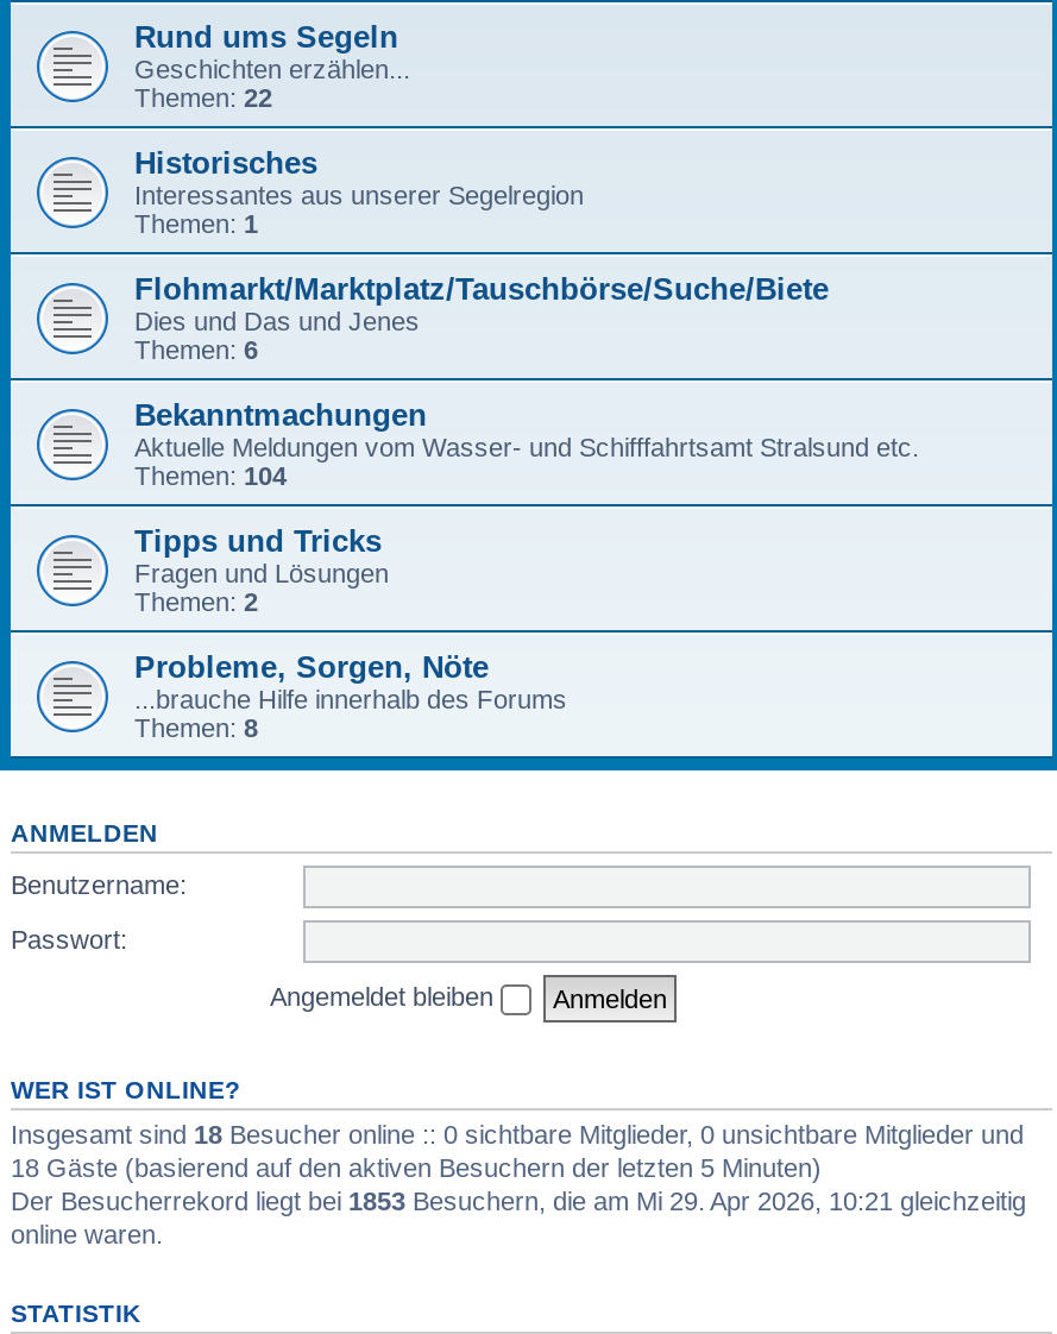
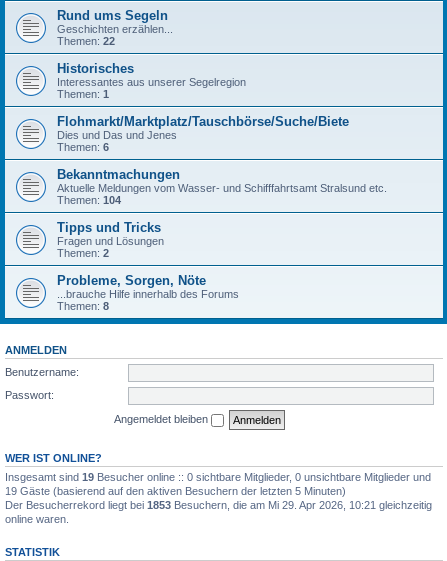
[11,1119,1024,1147] Insgesamt sind 18 Besucher online :: 0 sichtbare Mitglieder, 0 unsichtbare Mitglieder und -> [5,470,431,482] Insgesamt sind 19 Besucher online :: 0 sichtbare Mitglieder, 0 unsichtbare Mitglieder und
[11,1152,822,1181] 18 Gäste (basierend auf den aktiven Besuchern der letzten 5 Minuten) -> [5,484,346,496] 19 Gäste (basierend auf den aktiven Besuchern der letzten 5 Minuten)

